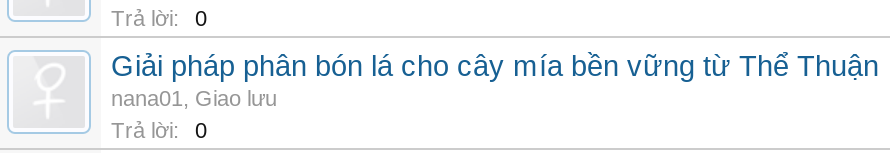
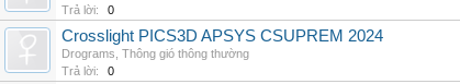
[111,50,879,110] Giải pháp phân bón lá cho cây mía bền vững từ Thể Thuận | nana01, Giao lưu -> [61,27,383,60] Crosslight PICS3D APSYS CSUPREM 2024 | Drograms, Thông gió thông thường

